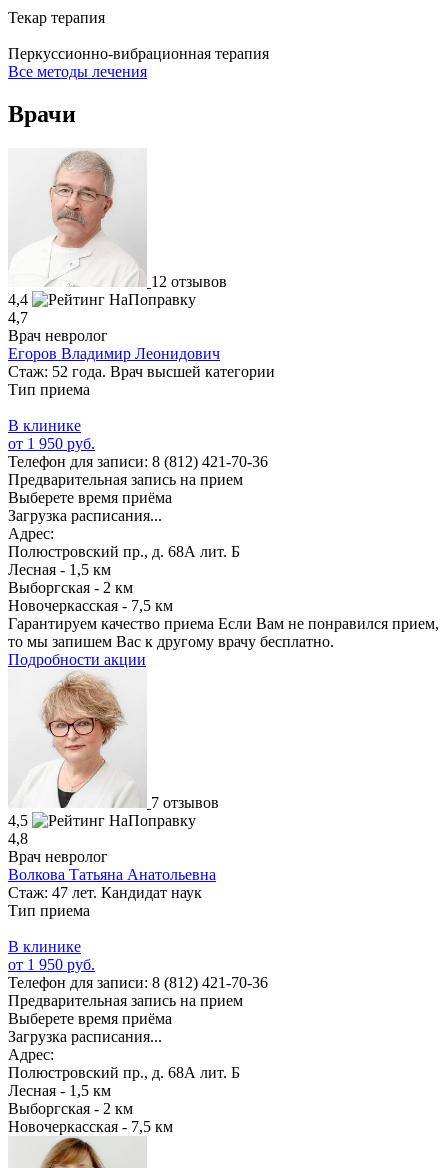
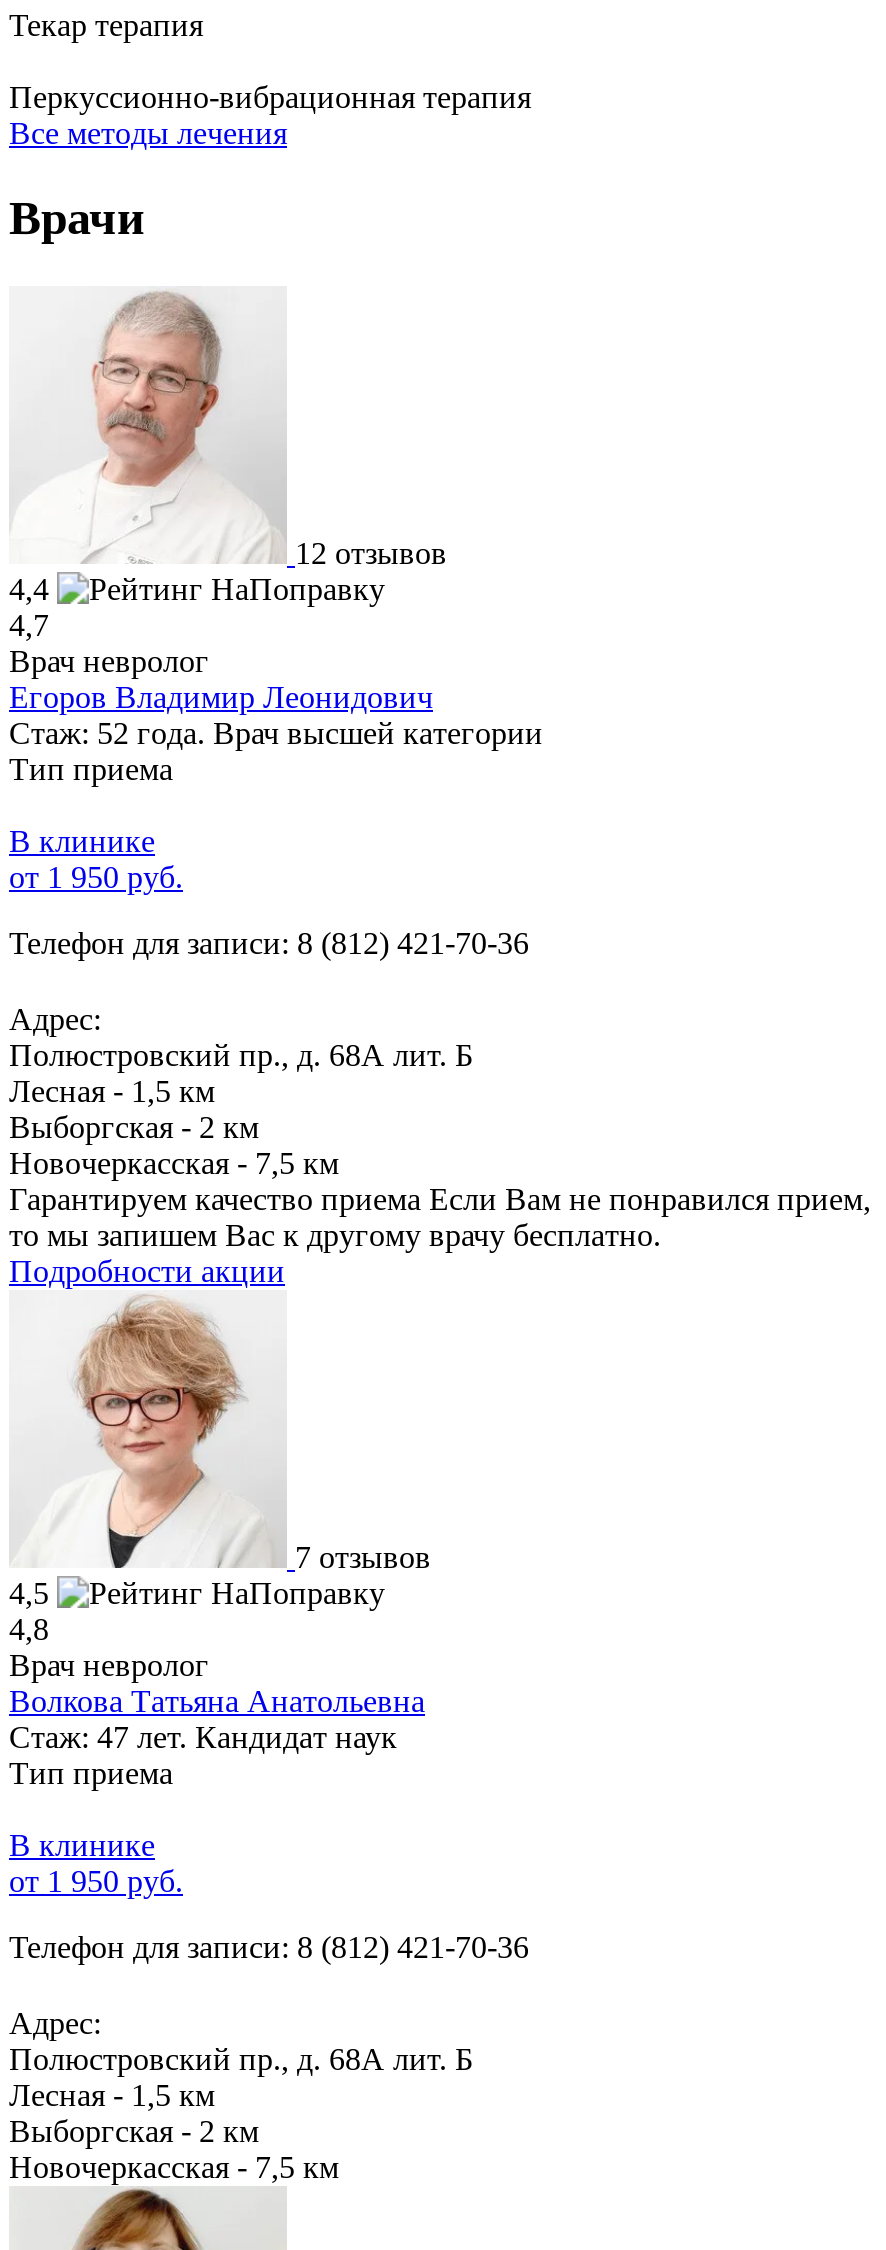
[8,471,243,524] Предварительная запись на прием | Выберете время приёма | Загрузка расписания... -> none
[8,992,243,1045] Предварительная запись на прием | Выберете время приёма | Загрузка расписания... -> none

